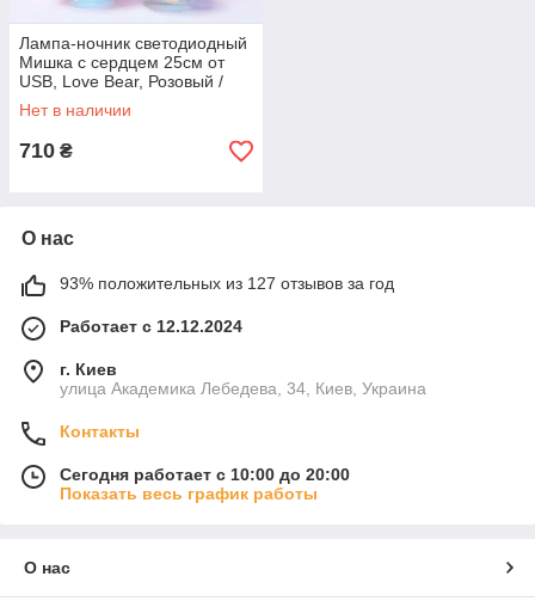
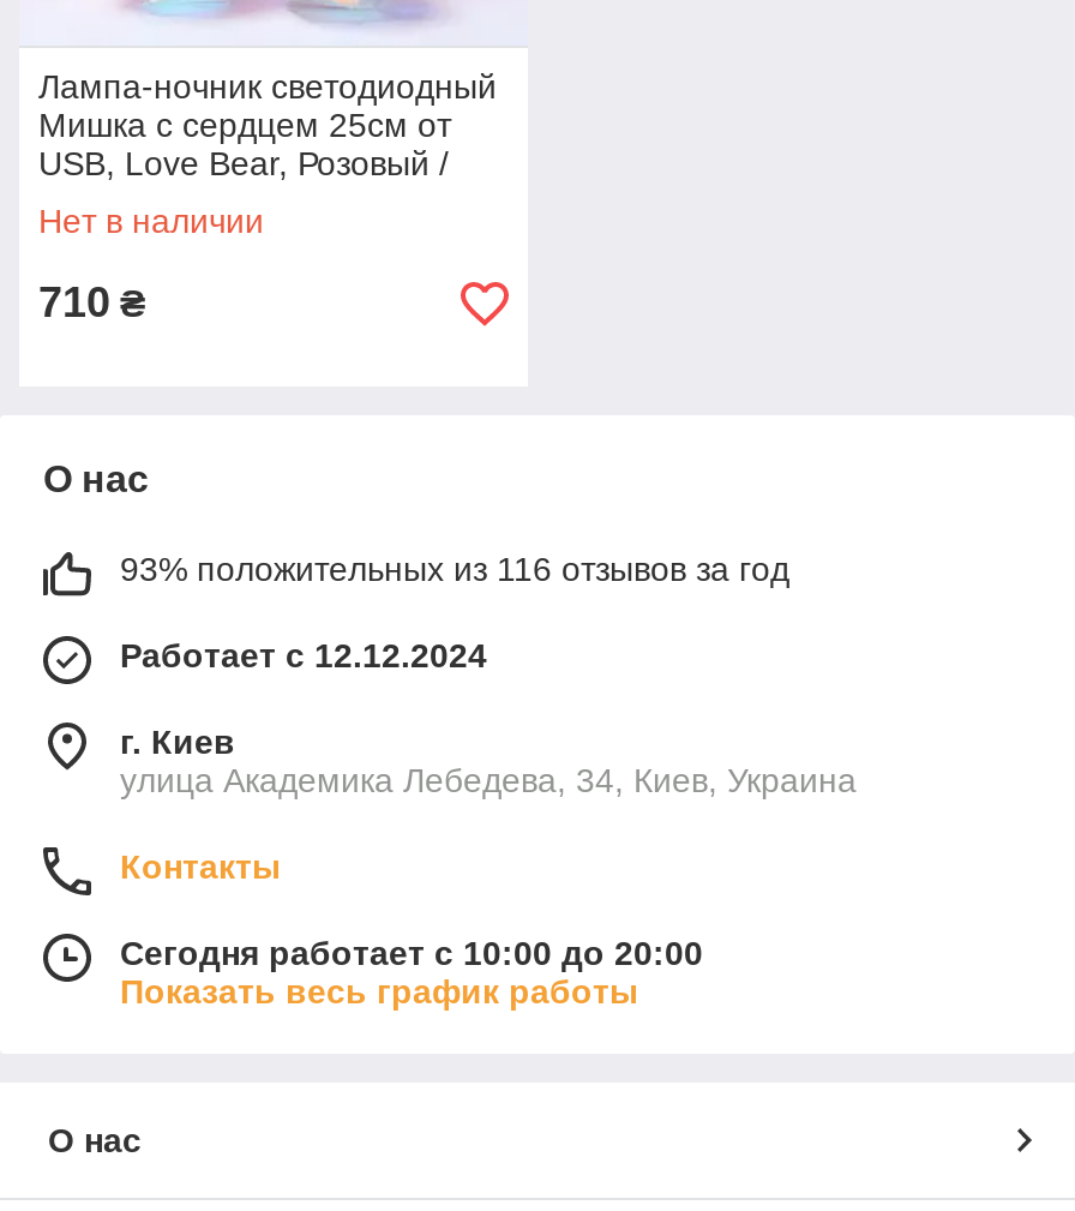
[60,274,394,293] 93% положительных из 127 отзывов за год -> [120,550,789,588] 93% положительных из 116 отзывов за год

